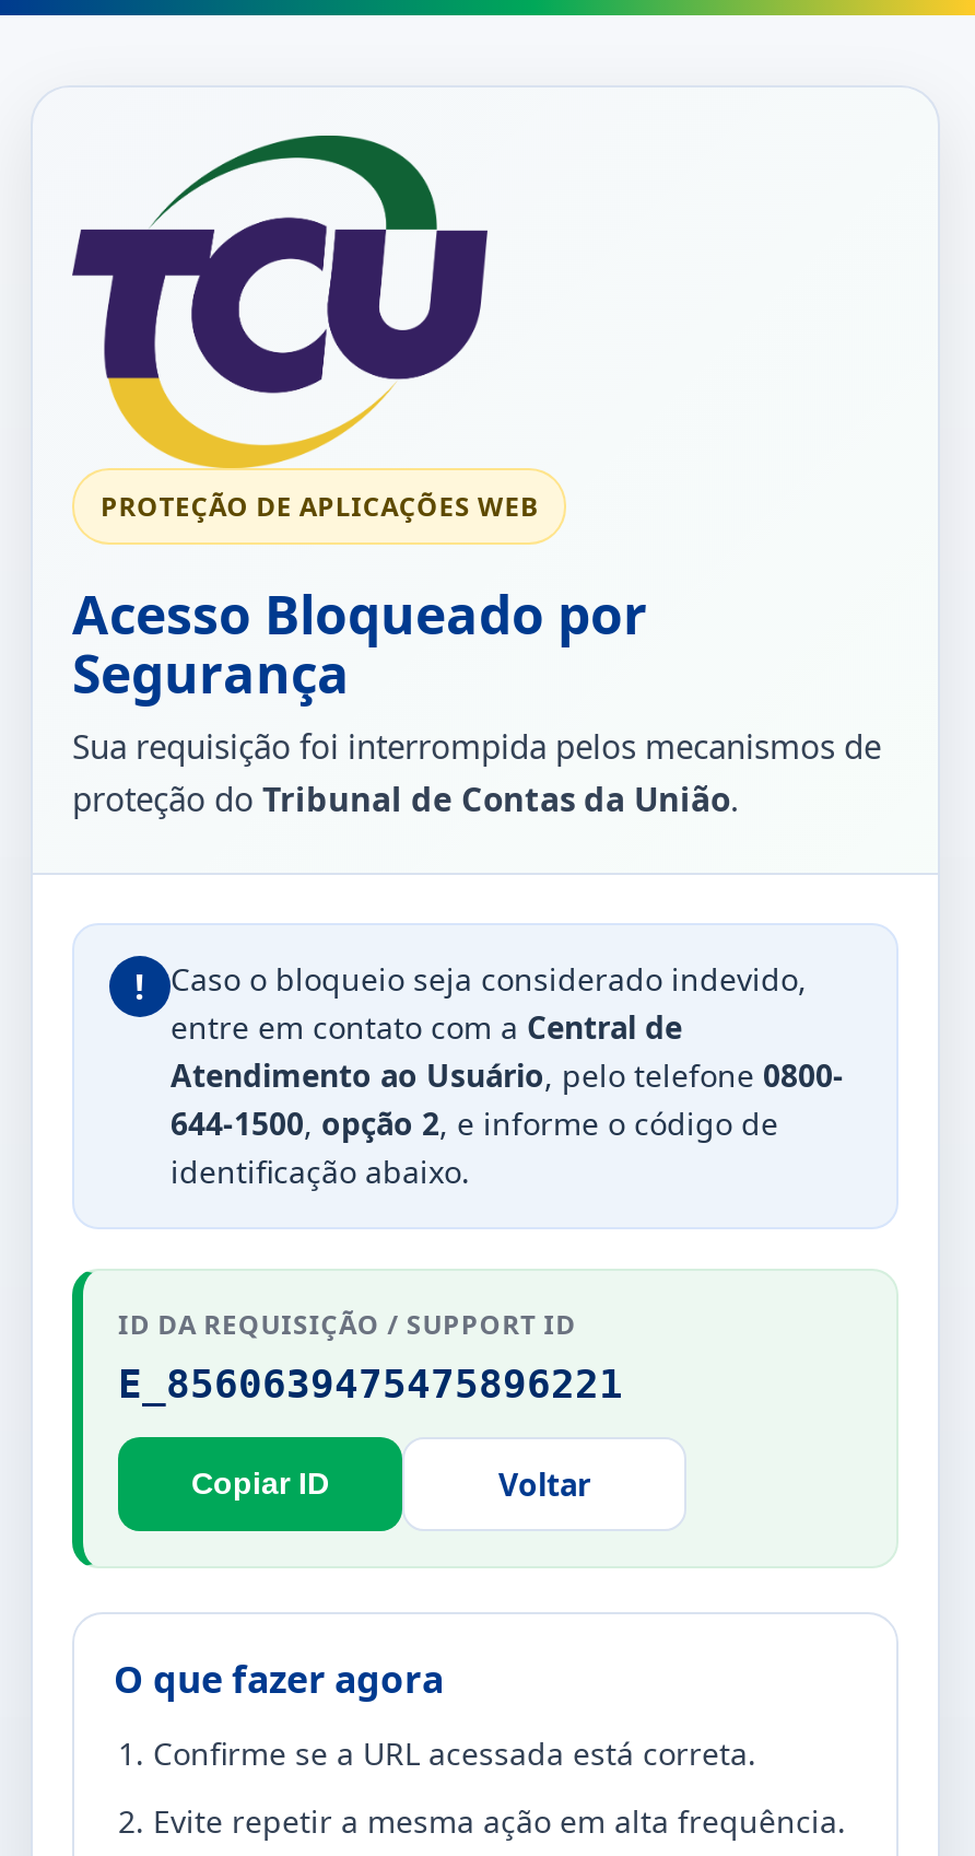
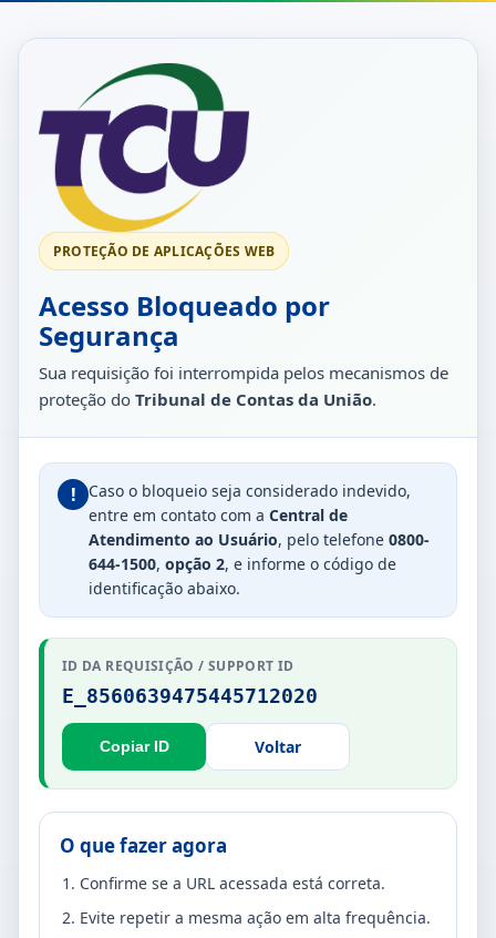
[118,1360,623,1406] E_8560639475475896221 -> [62,684,318,707] E_8560639475445712020

